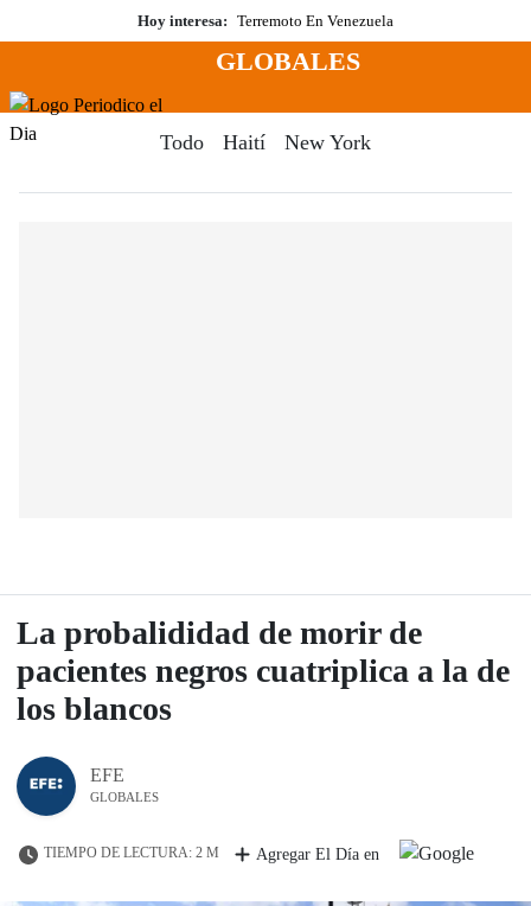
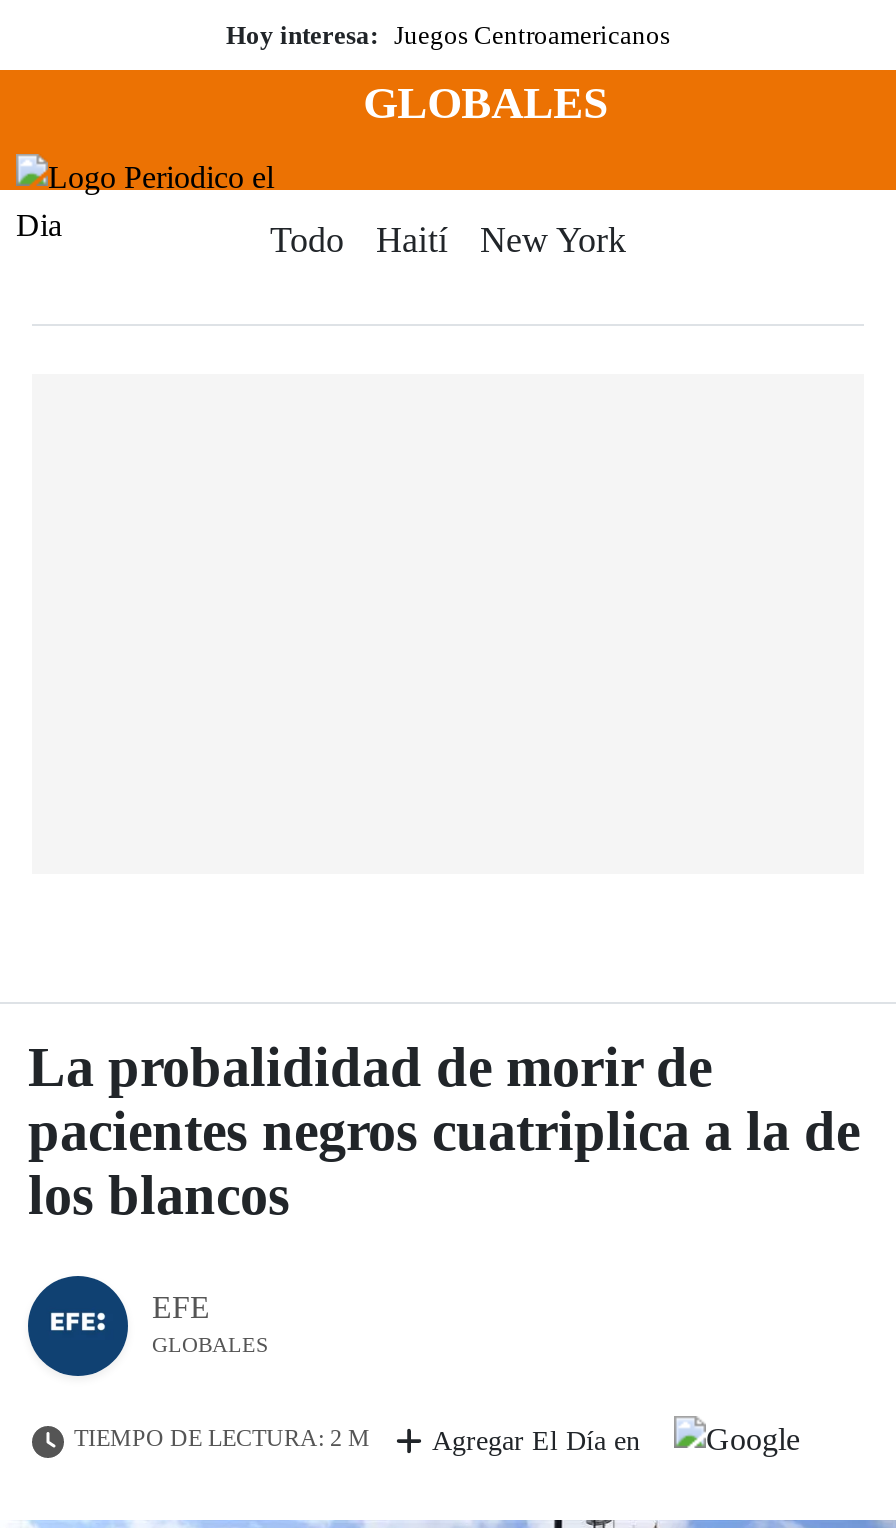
[137,12,394,30] Hoy interesa: Terremoto En Venezuela -> [226,20,670,50] Hoy interesa: Juegos Centroamericanos

